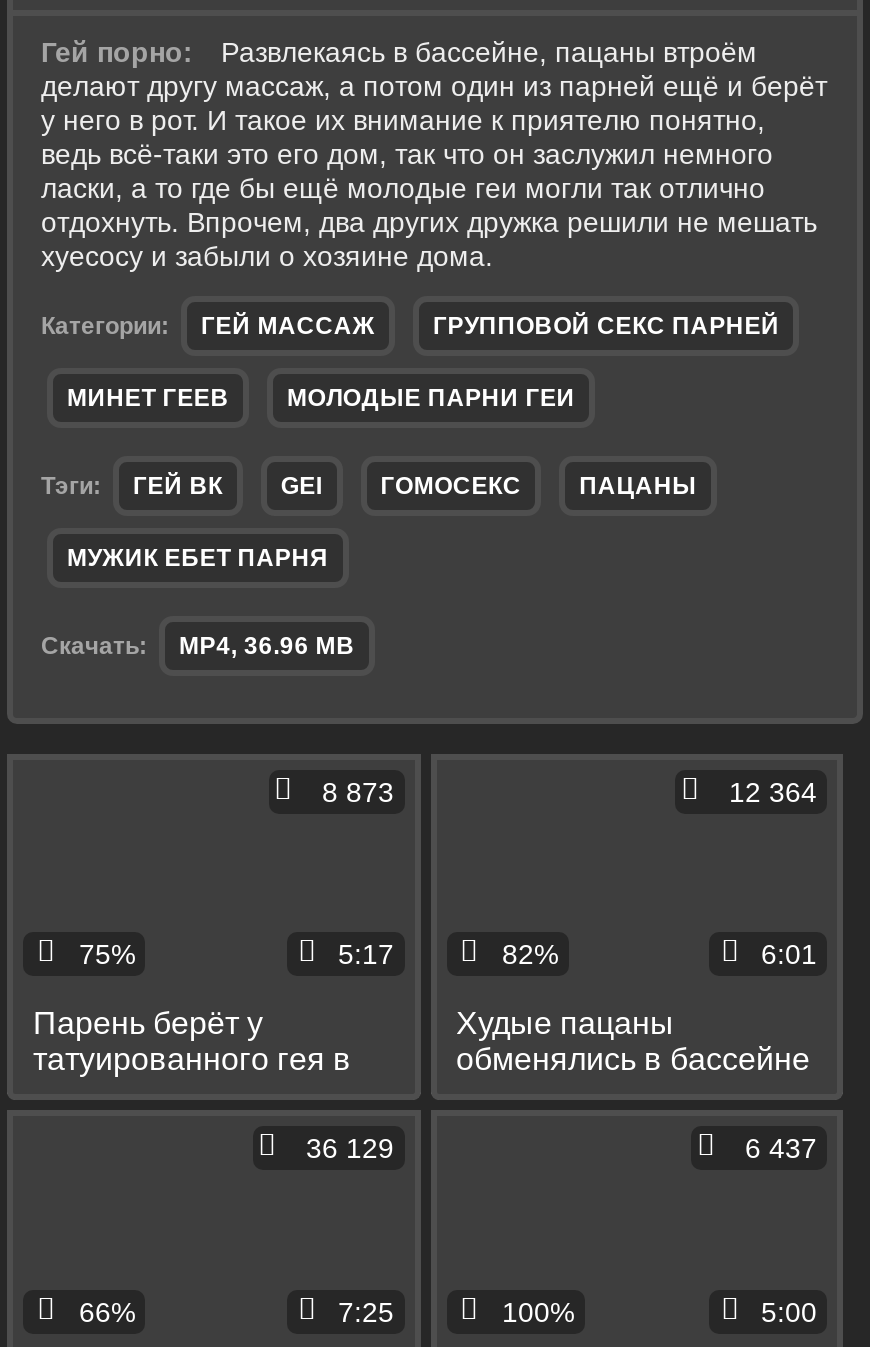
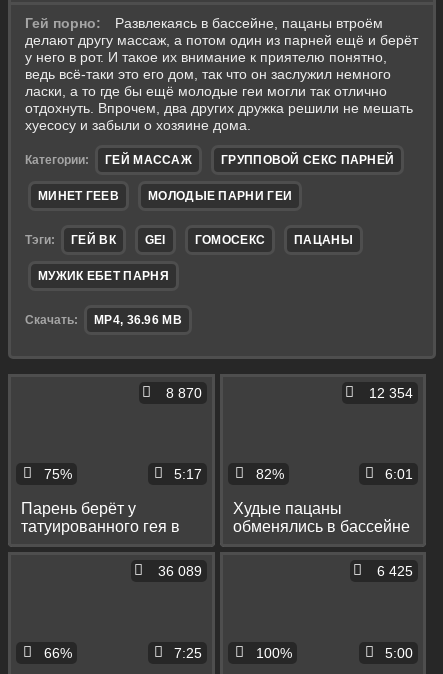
[322,776,394,808] 8 873 -> [165,385,201,401] 8 870
[729,776,817,808] 12 364 -> [369,385,413,401] 12 354
[306,1133,394,1165] 36 129 -> [157,563,201,579] 36 089
[745,1133,817,1165] 6 437 -> [377,563,413,579] 6 425

